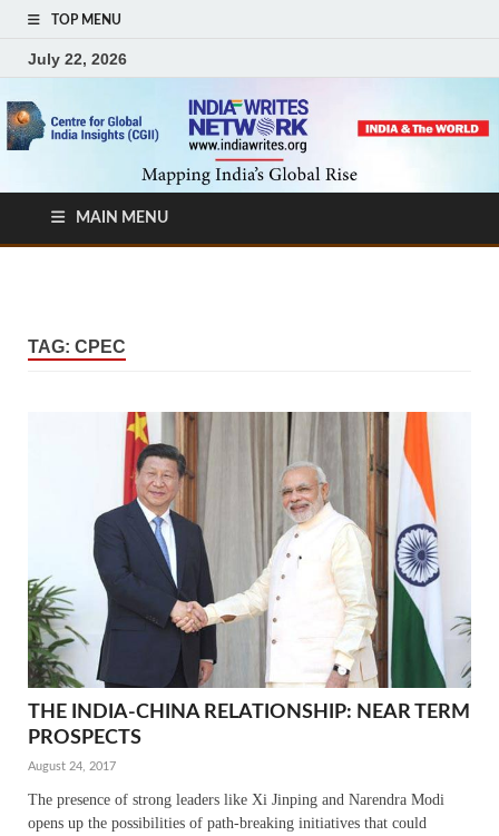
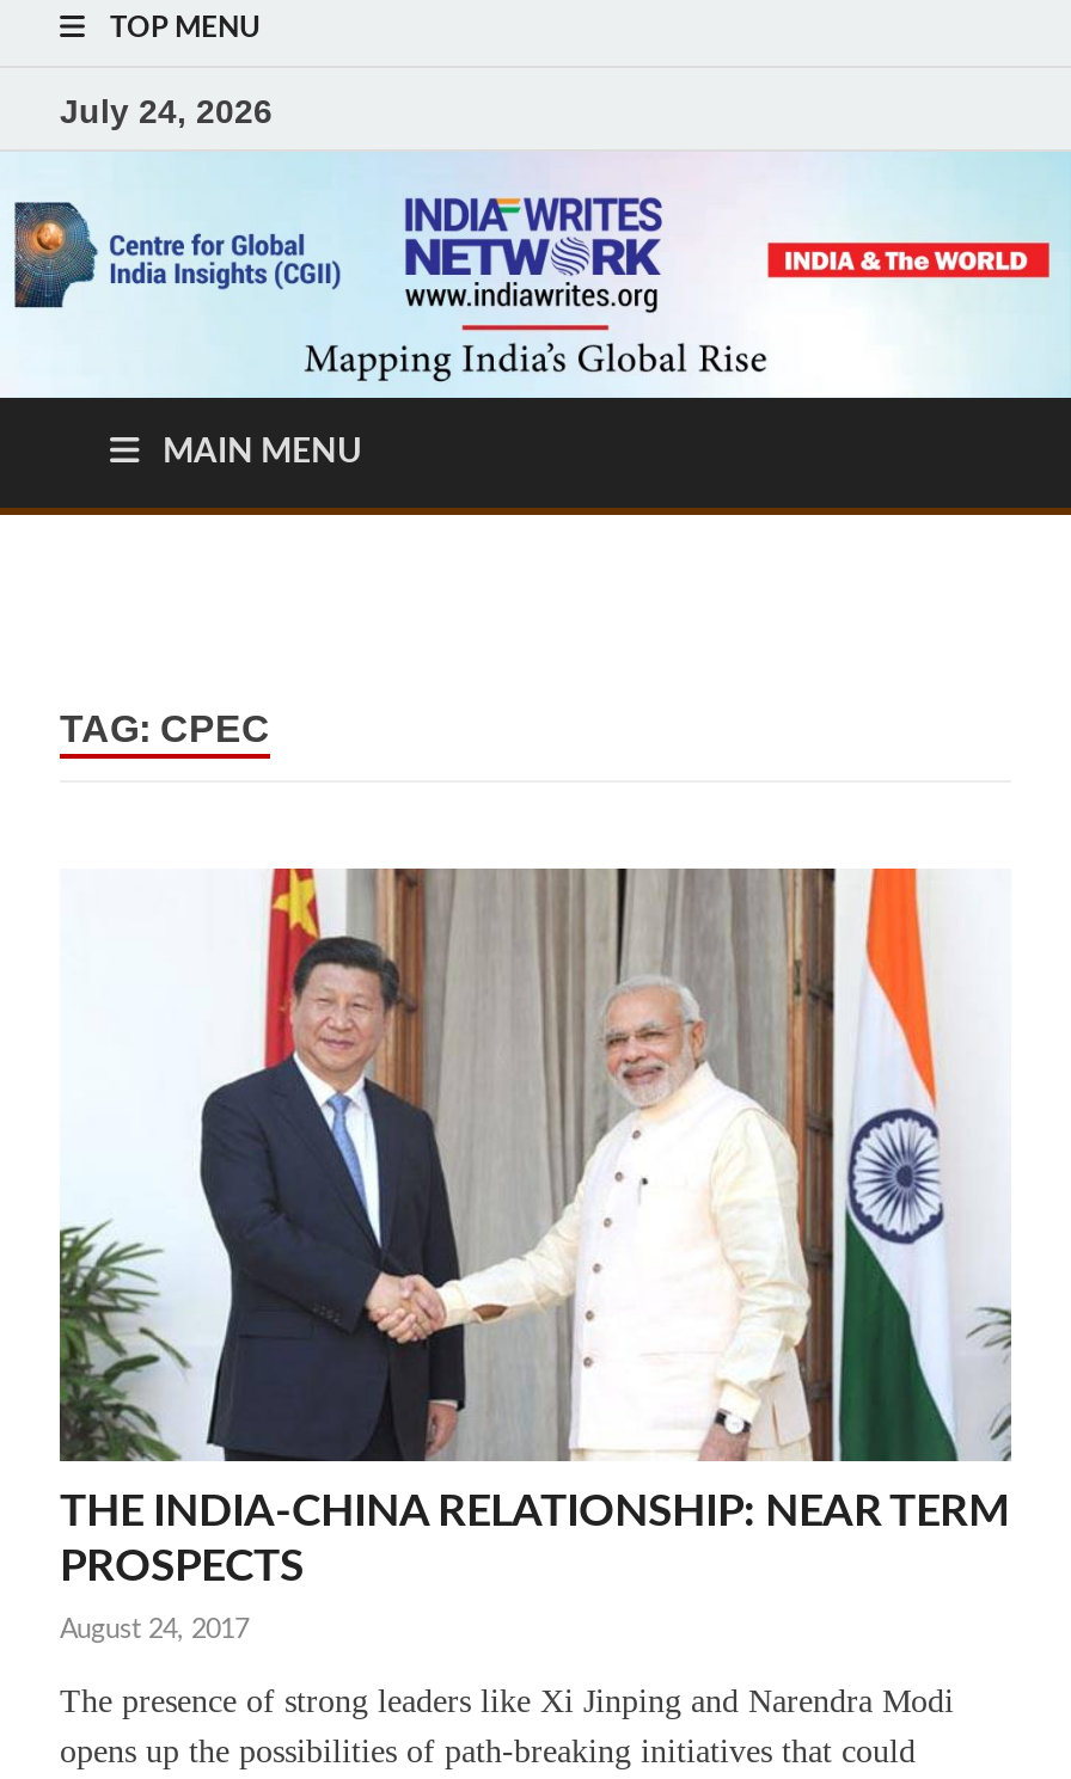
[28,50,127,67] July 22, 2026 -> [60,91,273,129] July 24, 2026

